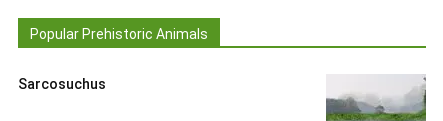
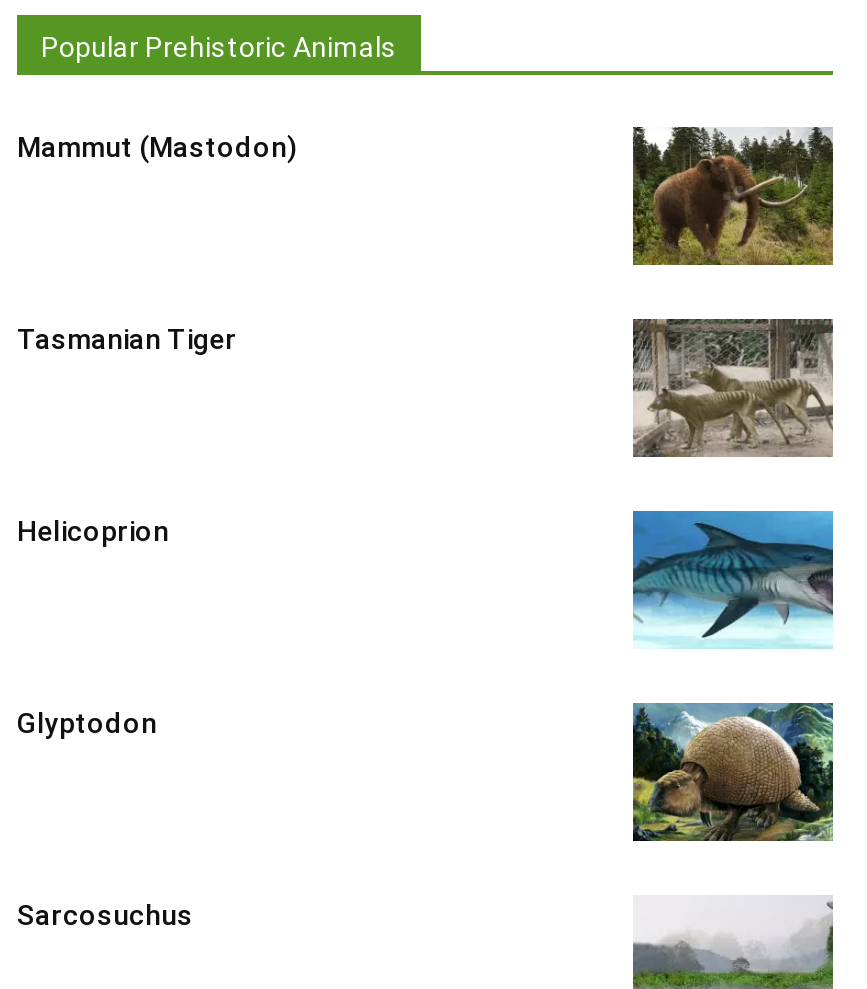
none -> [17,131,297,163] Mammut (Mastodon)
none -> [17,323,237,355] Tasmanian Tiger
none -> [17,515,169,547] Helicoprion
none -> [17,707,157,739] Glyptodon
none -> [631,125,833,267] [image]
none -> [631,509,835,649] [image]
none -> [631,701,833,843] [image]
none -> [633,317,833,459] [image]

